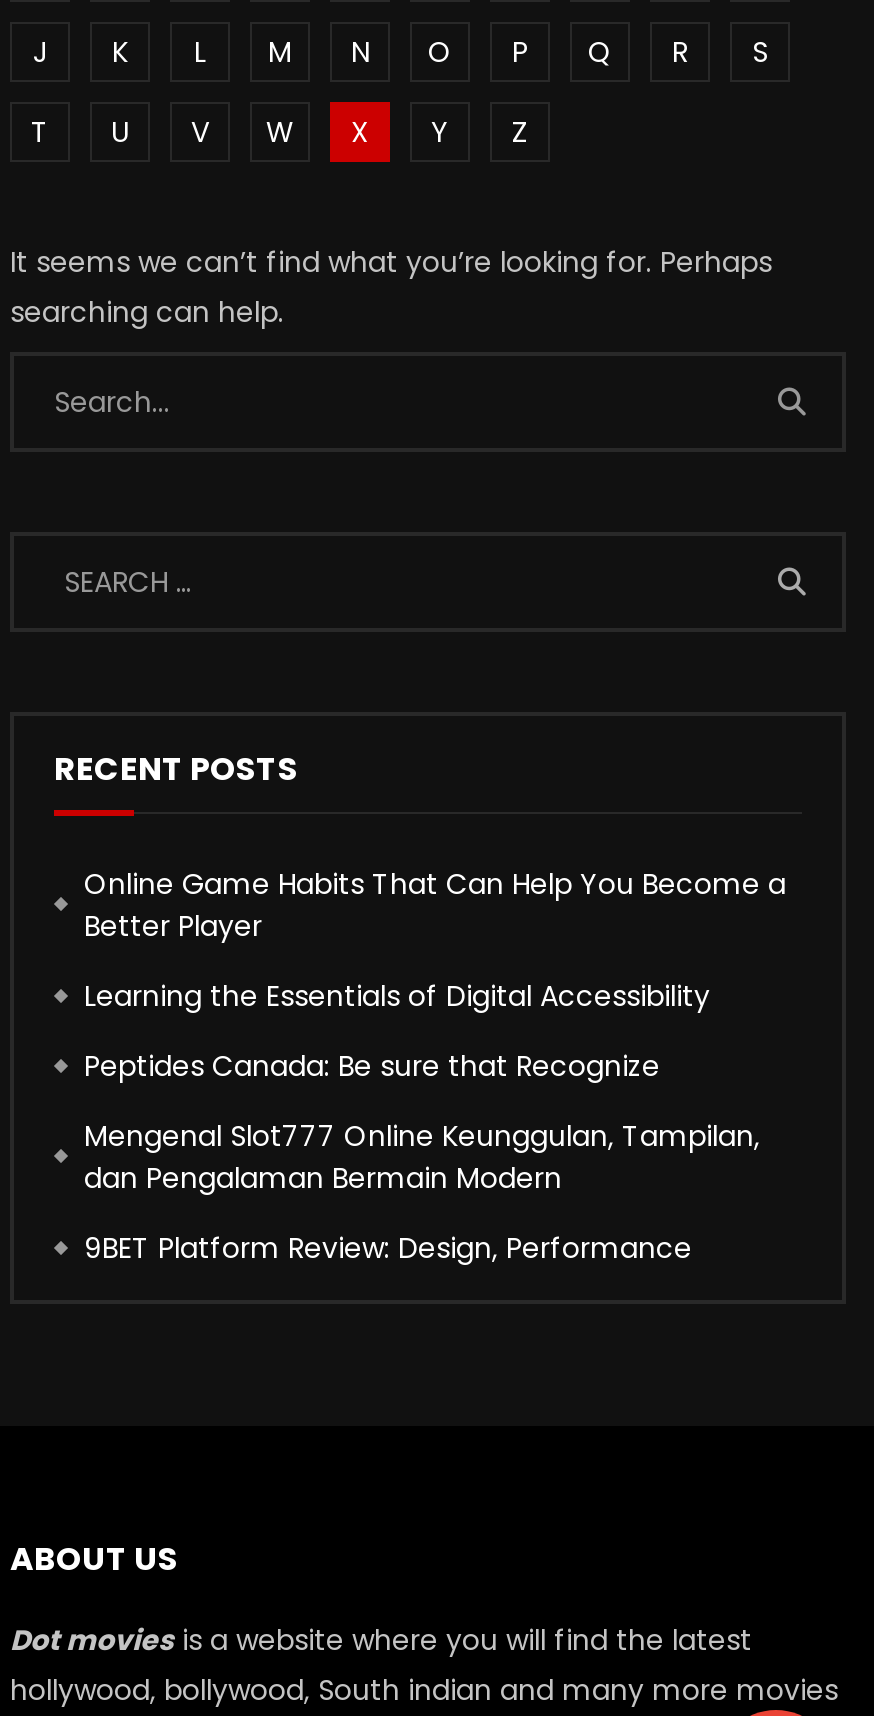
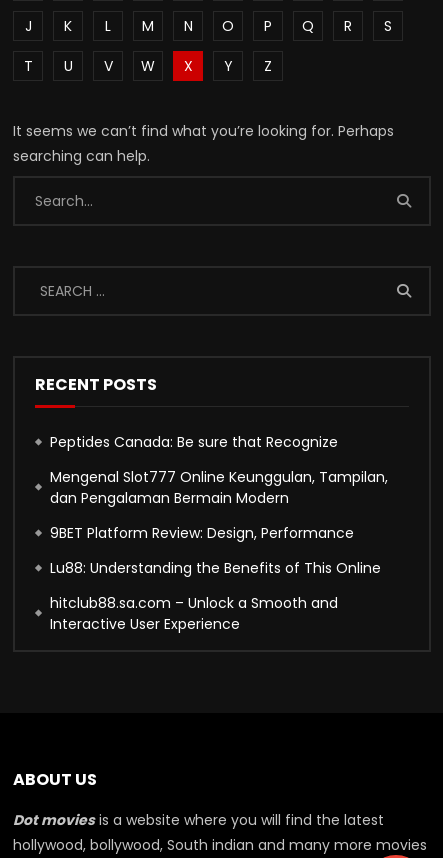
[84,864,786,1016] Online Game Habits That Can Help You Become a | Better Player | Learning the Essentials of Digital Accessibility -> none
moved [84,1046,760,1268] -> [50,432,388,543]: Peptides Canada: Be sure that Recognize | Mengenal Slot777 Online Keunggulan, Tampilan, | dan Pengalaman Bermain Modern | 9BET Platform Review: Design, Performance
none -> [50,558,381,634] Lu88: Understanding the Benefits of This Online | hitclub88.sa.com – Unlock a Smooth and | Interactive User Experience

